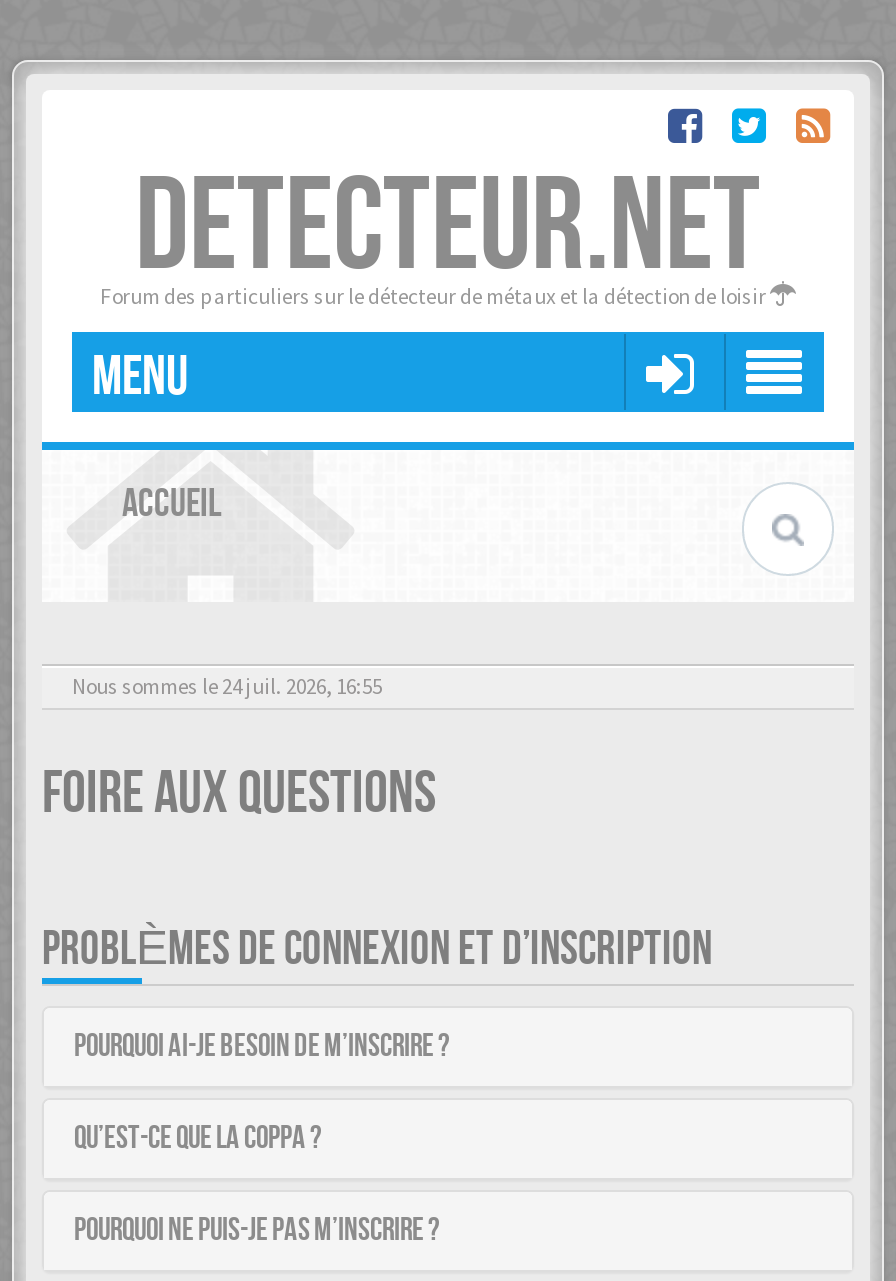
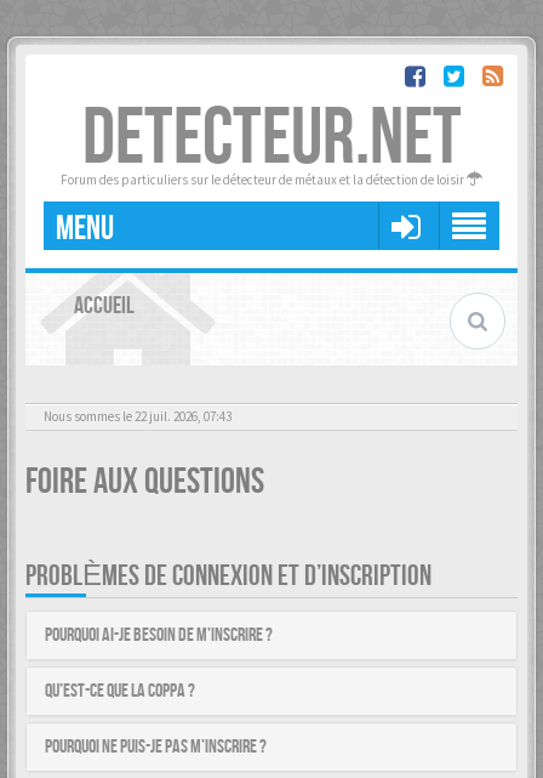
[72,672,382,700] Nous sommes le 24 juil. 2026, 16:55 -> [44,408,232,425] Nous sommes le 22 juil. 2026, 07:43

